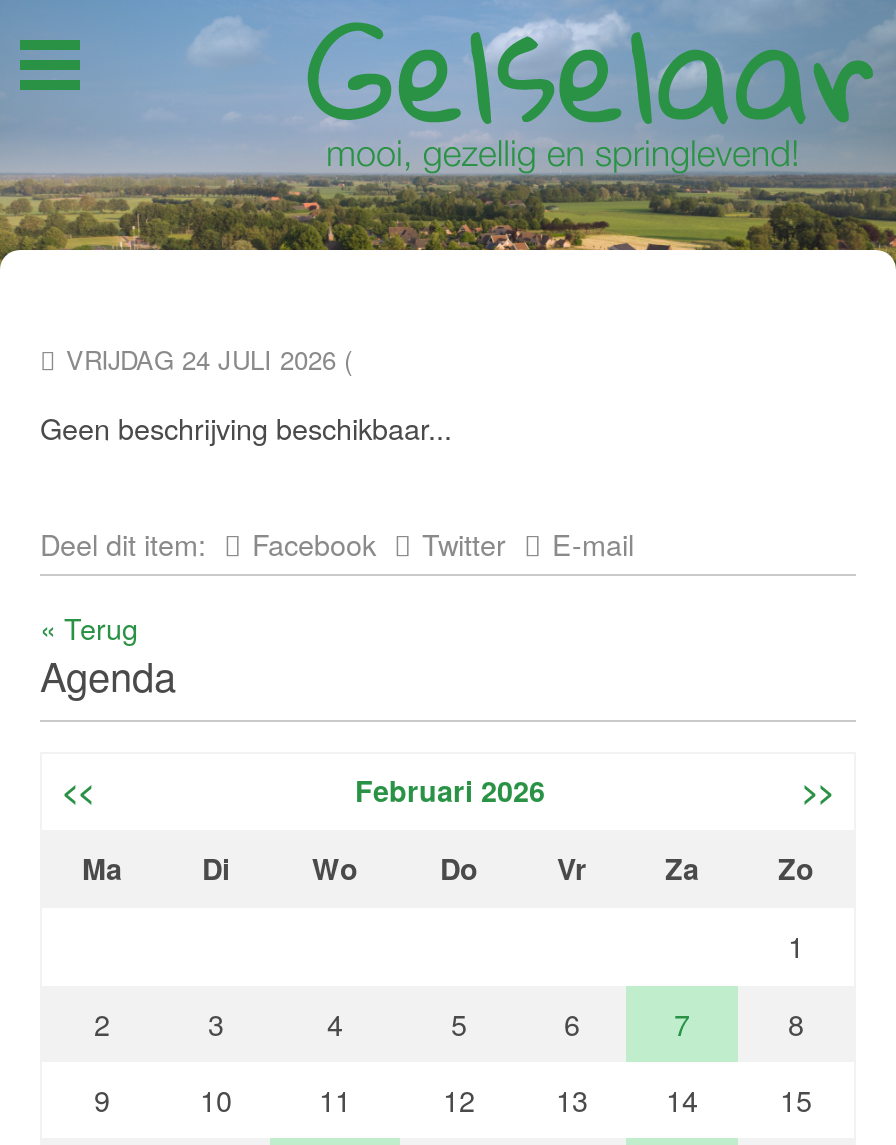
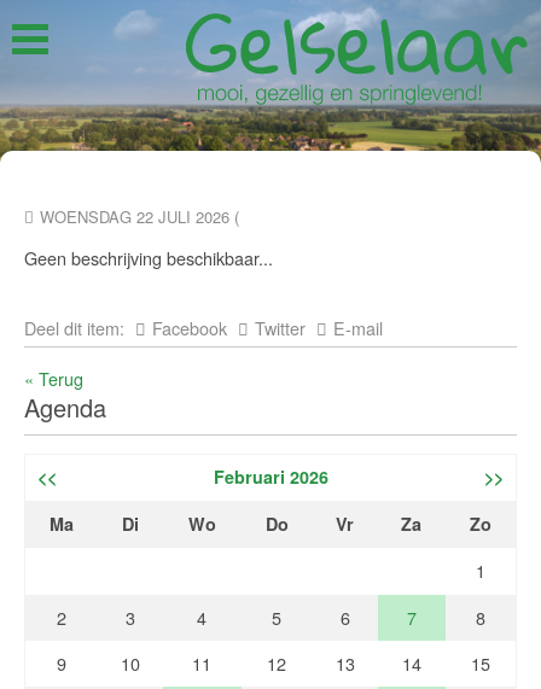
[66,339,352,377] VRIJDAG 24 JULI 2026 ( -> [40,205,239,228] WOENSDAG 22 JULI 2026 (

